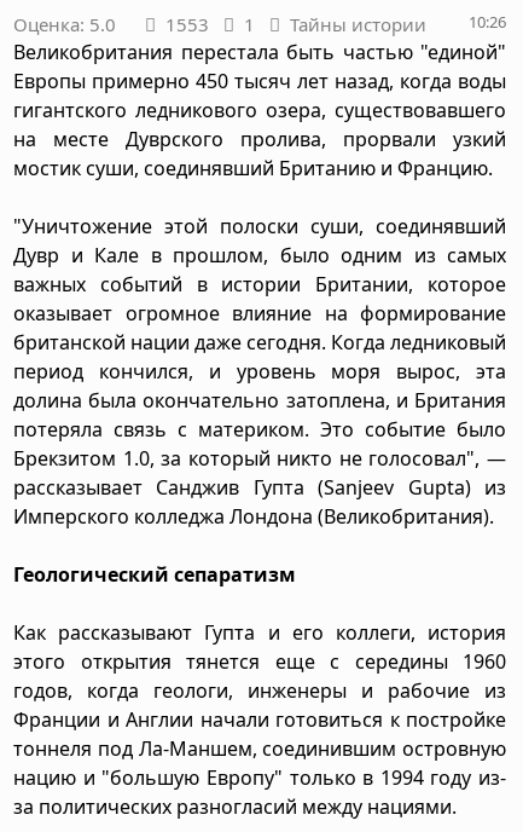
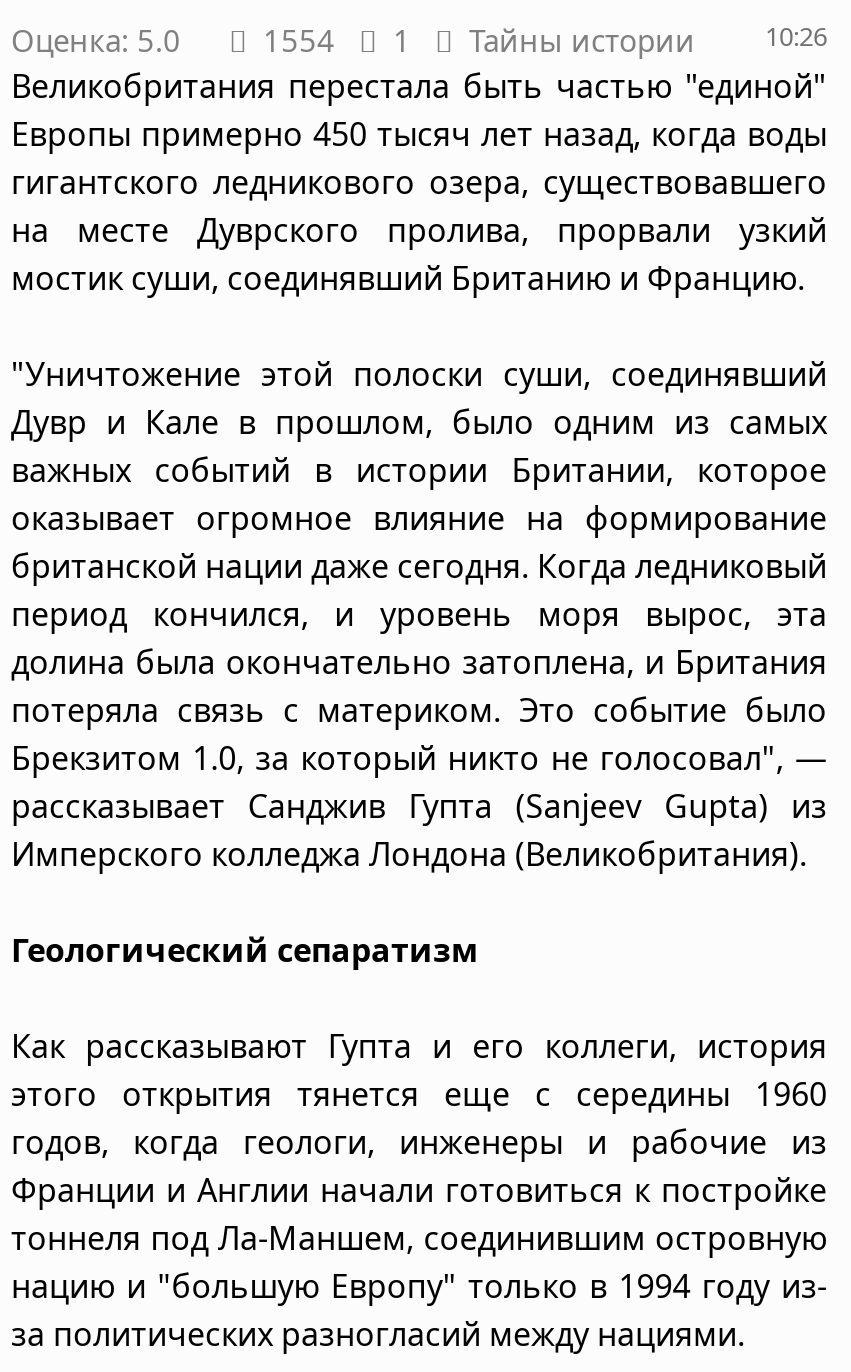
[13,11,506,36] Оценка: 5.0 1553 1 Тайны истории 10:26 -> [11,18,827,60] Оценка: 5.0 1554 1 Тайны истории 10:26

